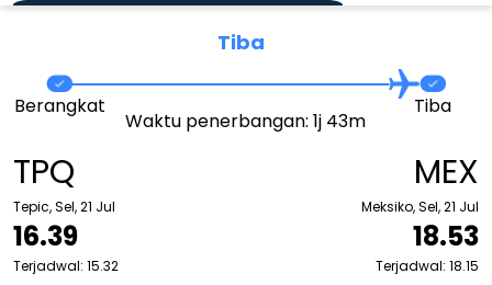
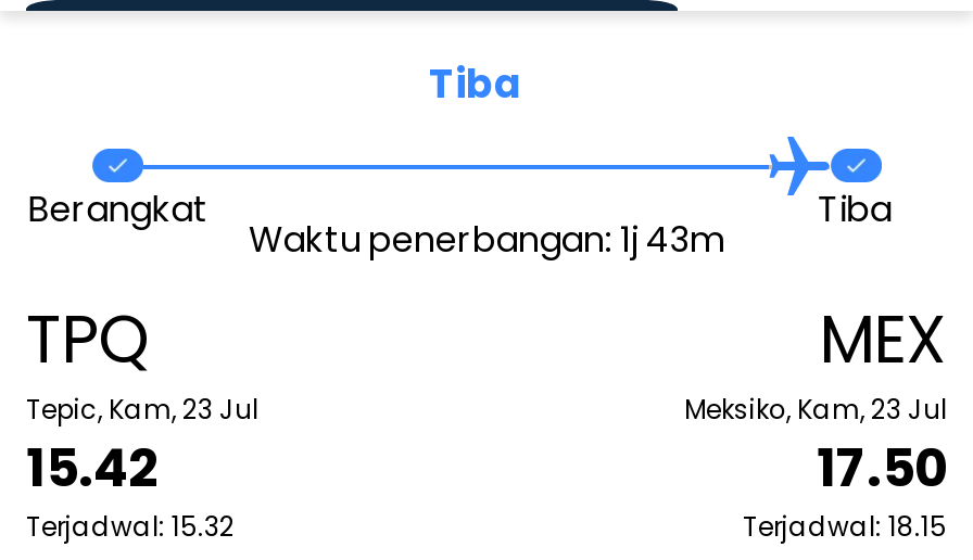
[13,197,115,216] Tepic, Sel, 21 Jul -> [26,391,258,428] Tepic, Kam, 23 Jul
[361,197,479,216] Meksiko, Sel, 21 Jul -> [684,391,947,428] Meksiko, Kam, 23 Jul
[13,218,78,254] 16.39 -> [26,432,159,504] 15.42
[413,218,479,254] 18.53 -> [817,432,947,504] 17.50

